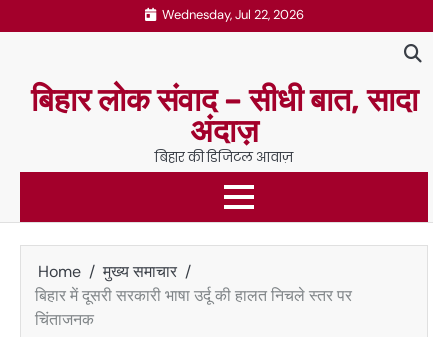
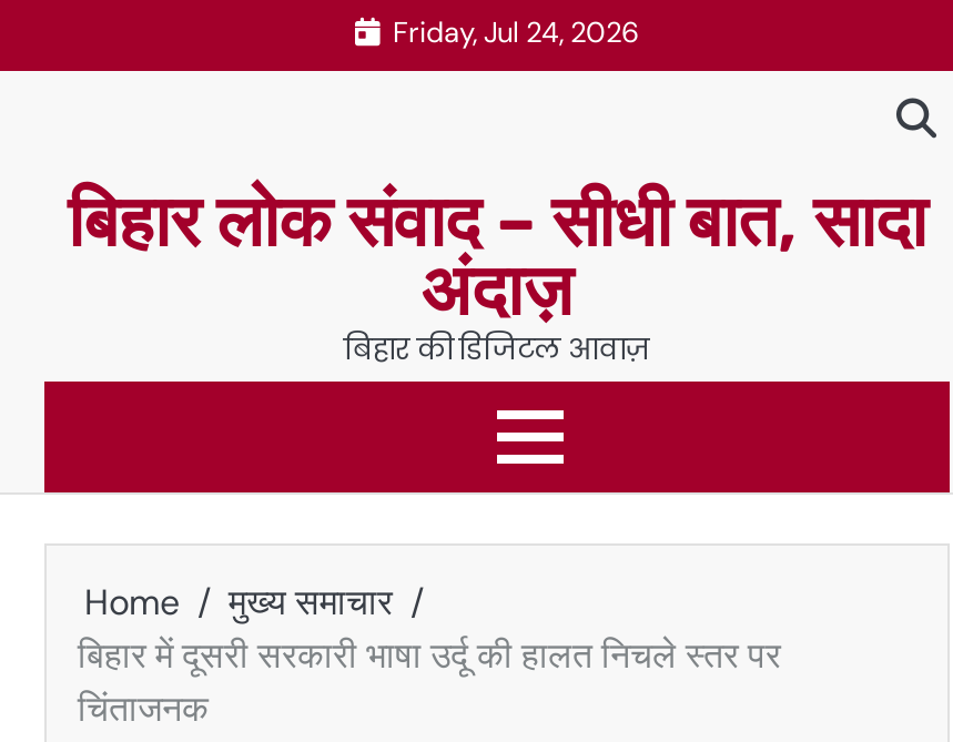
[161,5,303,22] Wednesday, Jul 22, 2026 -> [393,12,639,50] Friday, Jul 24, 2026

